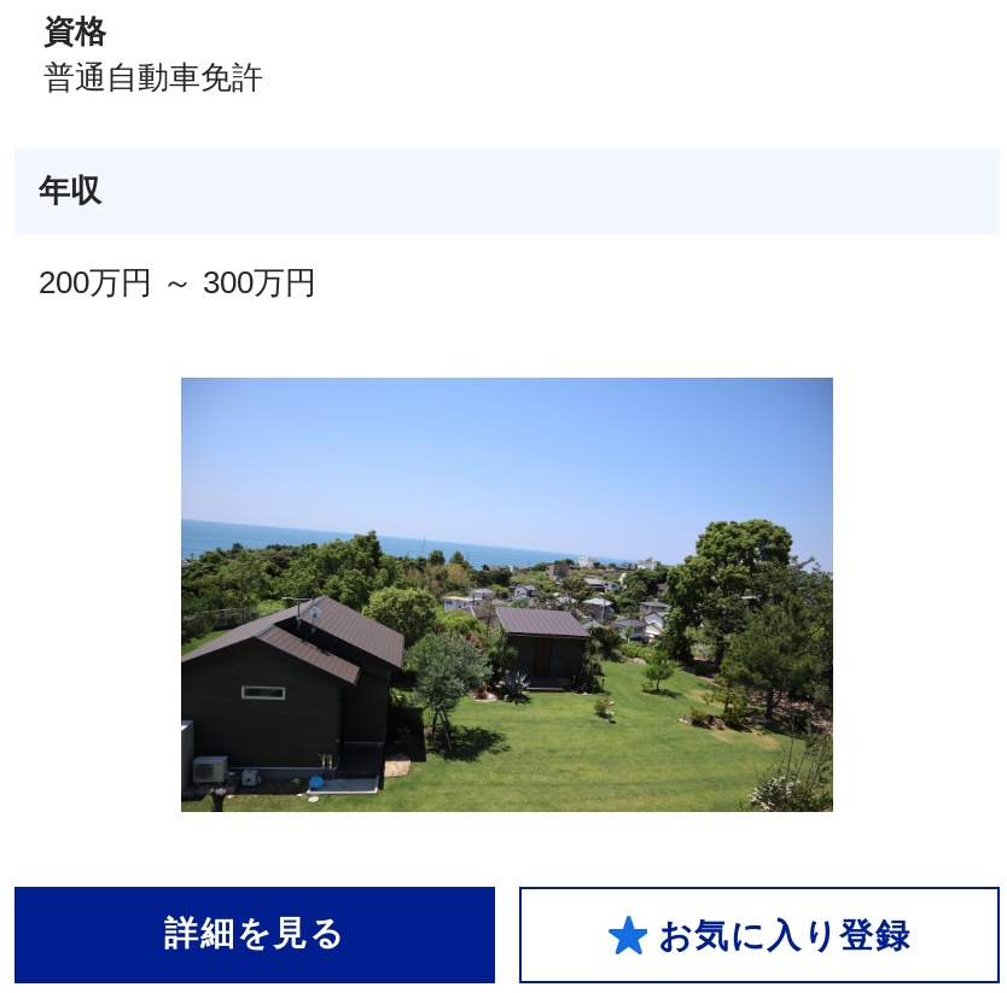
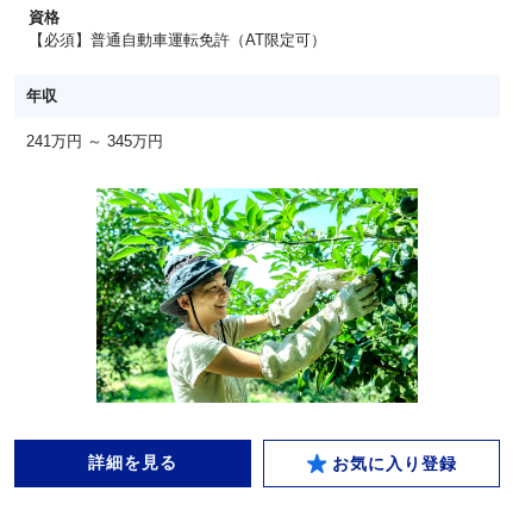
[43,59,263,95] 普通自動車免許 -> [29,31,326,49] 【必須】普通自動車運転免許（AT限定可）
[39,264,316,300] 200万円 ～ 300万円 -> [26,132,163,150] 241万円 ～ 345万円
[179,375,836,814] [image] -> [95,187,419,404] [image]

